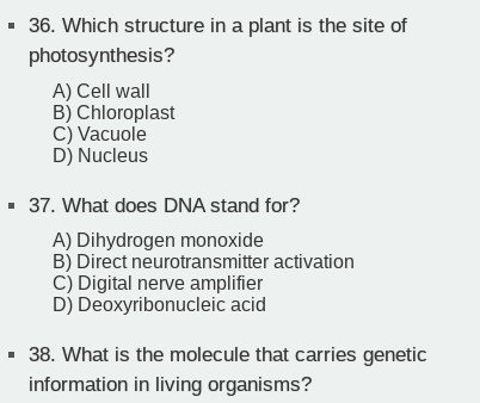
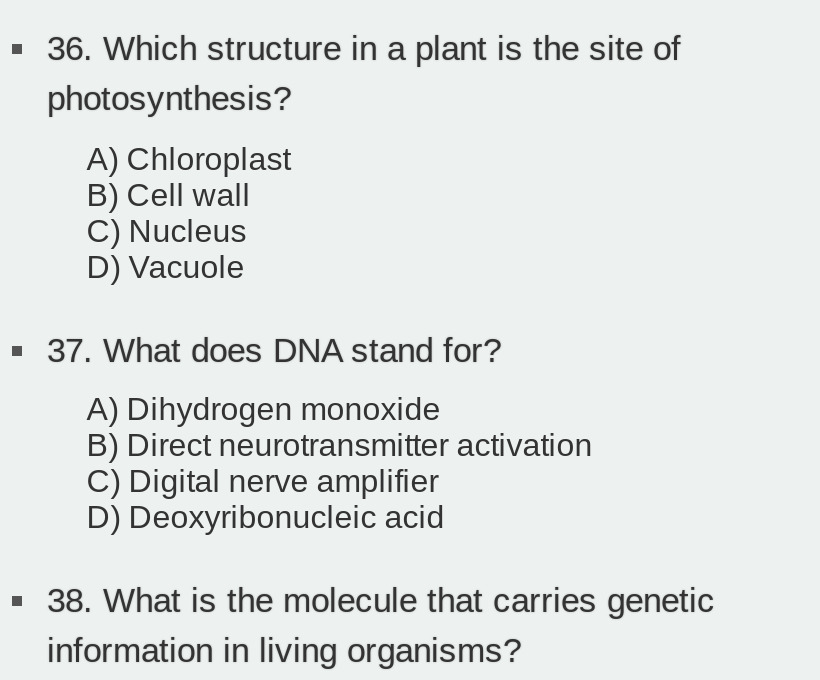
[53,81,175,165] A) Cell wall | B) Chloroplast | C) Vacuole | D) Nucleus -> [87,141,291,283] A) Chloroplast | B) Cell wall | C) Nucleus | D) Vacuole

